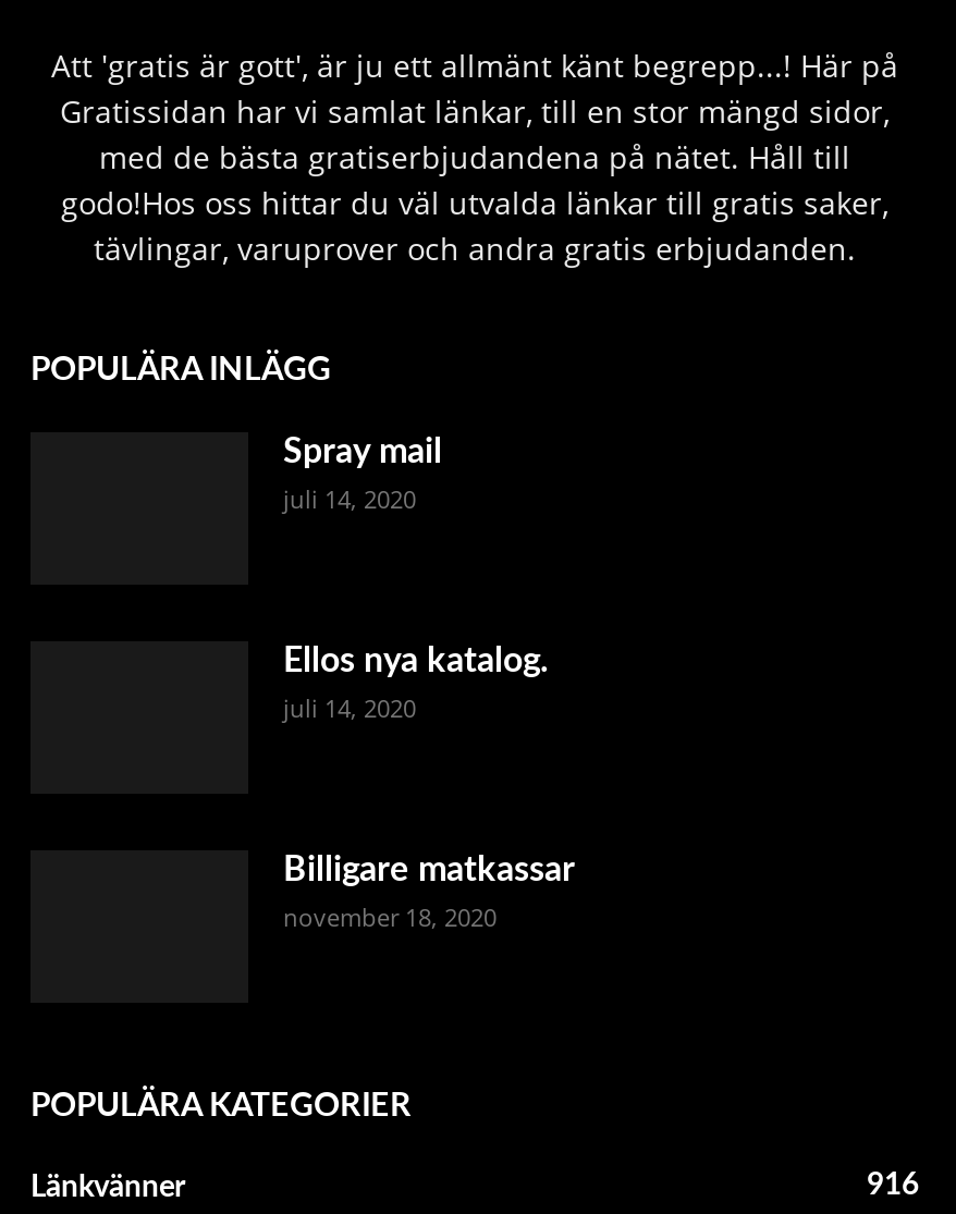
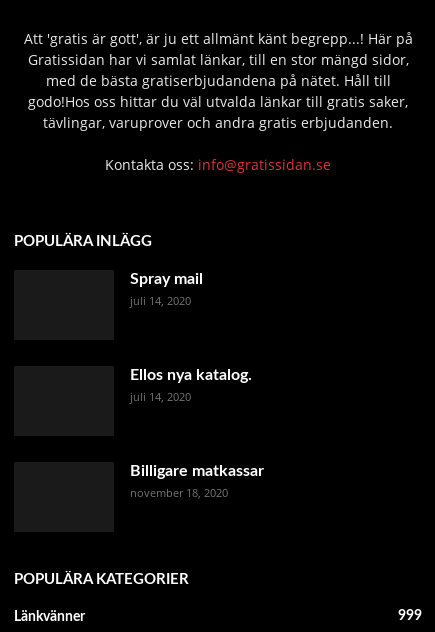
none -> [105,155,331,174] Kontakta oss: info@gratissidan.se
[867,1170,919,1201] 916 -> [398,609,422,623] 999

